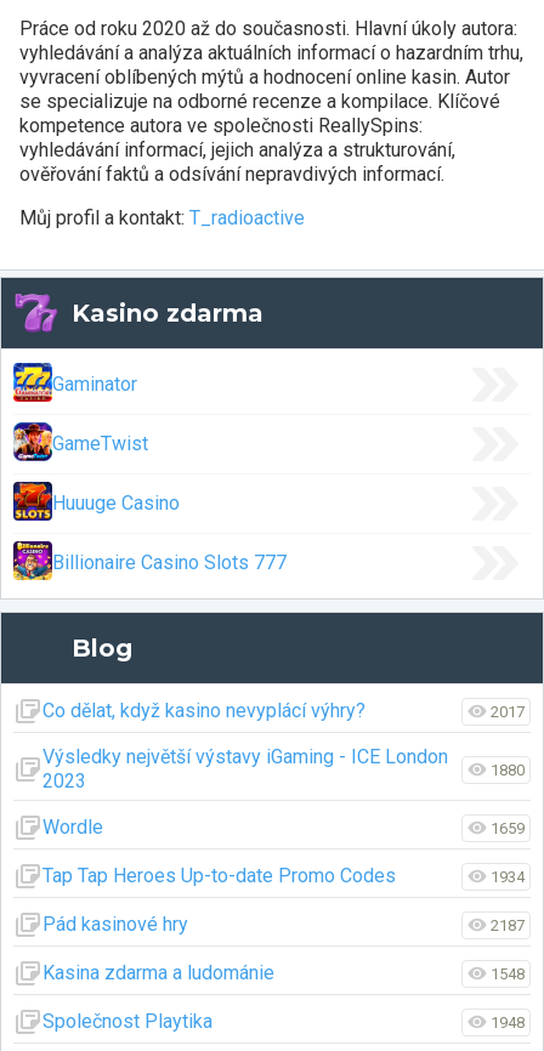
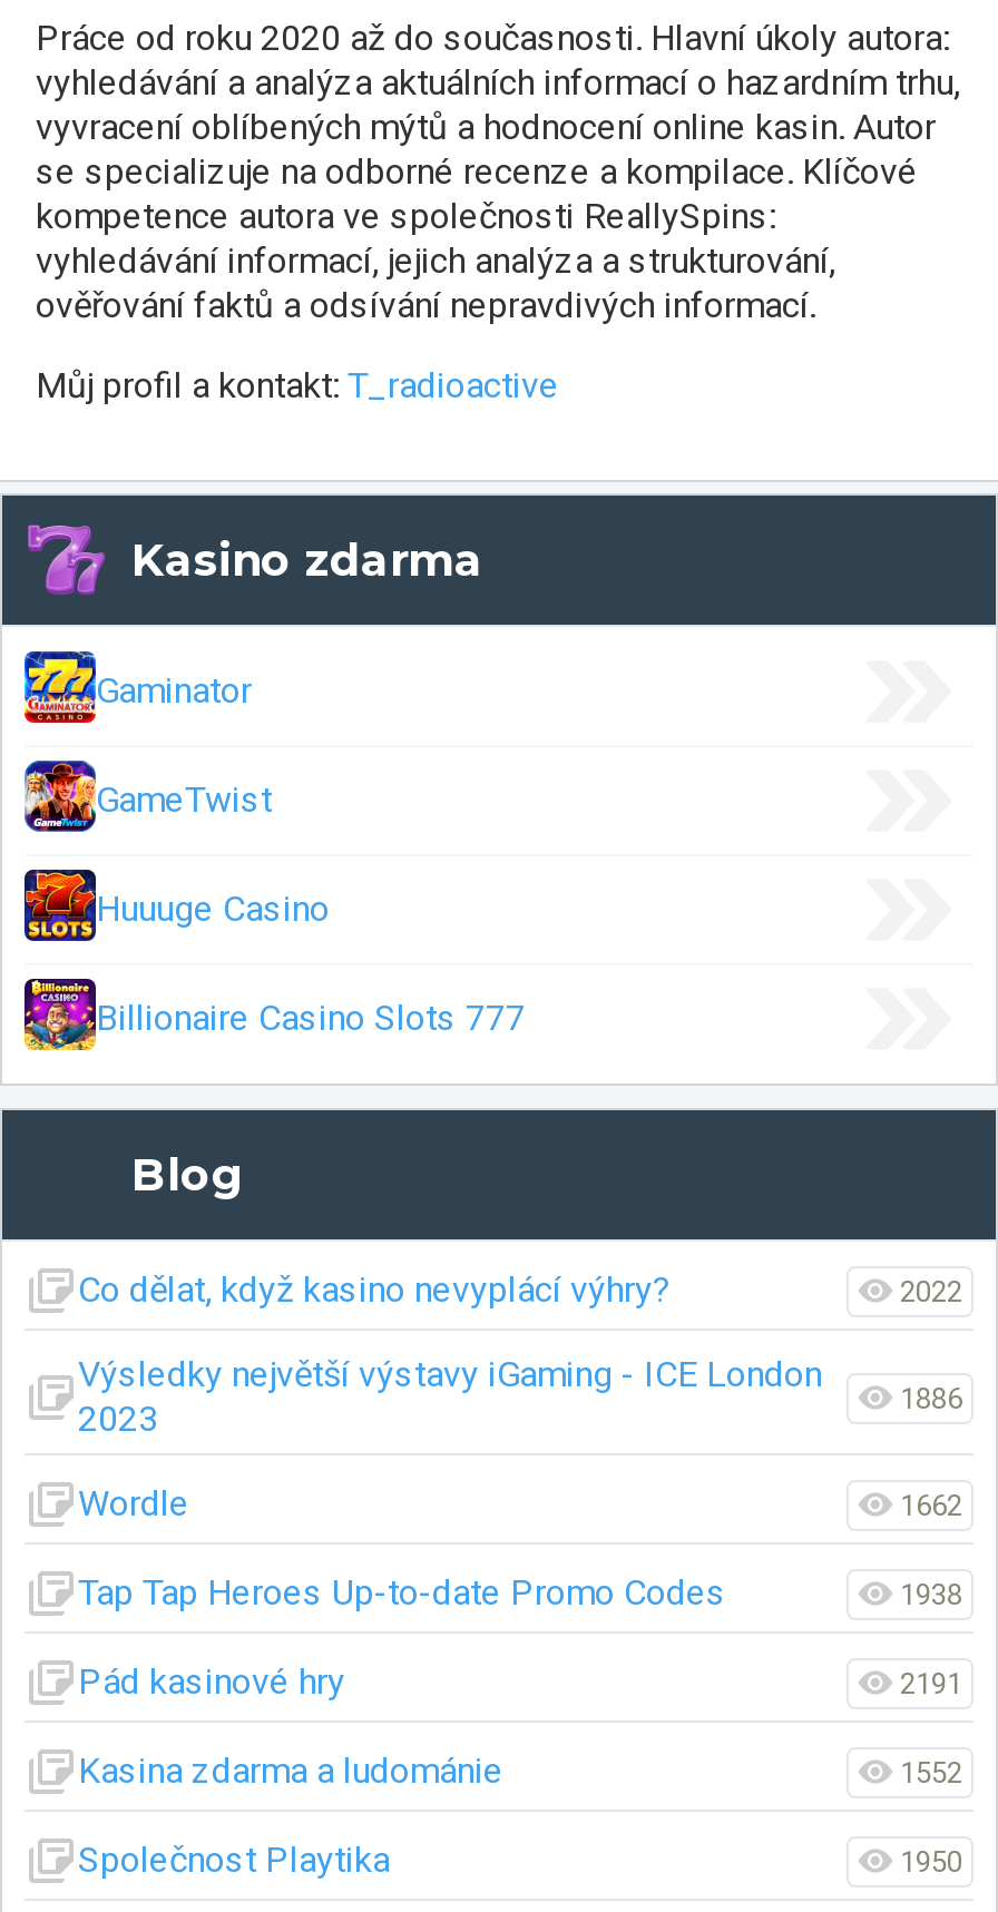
[487,702,525,720] 2017 -> [893,1274,962,1307] 2022
[487,760,525,779] 1880 -> [893,1381,962,1414] 1886
[487,819,525,837] 1659 -> [893,1488,962,1521] 1662
[487,867,525,885] 1934 -> [893,1577,962,1610] 1938
[487,916,525,934] 2187 -> [893,1666,962,1699] 2191
[487,964,525,982] 1548 -> [893,1755,962,1788] 1552
[487,1013,525,1031] 1948 -> [893,1844,962,1877] 1950

